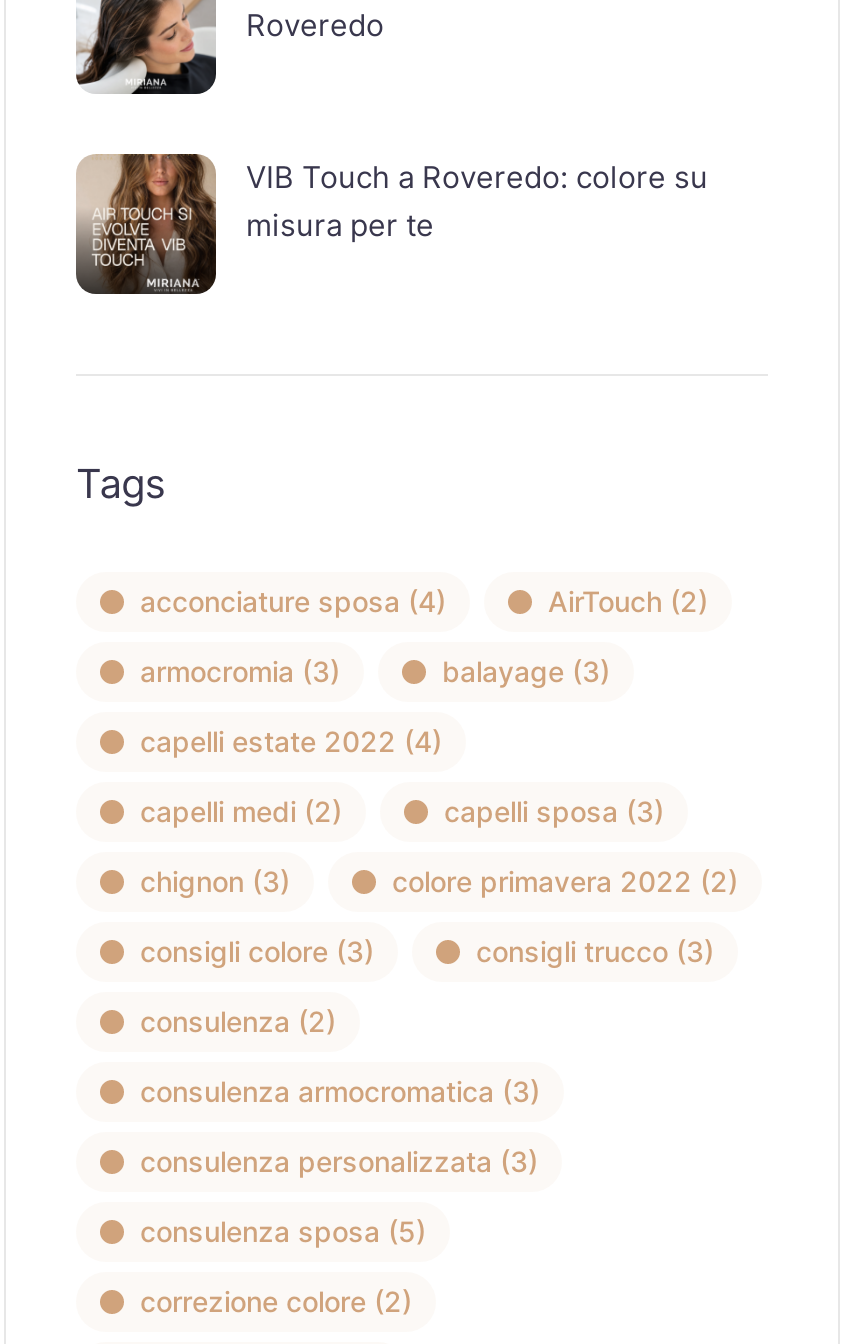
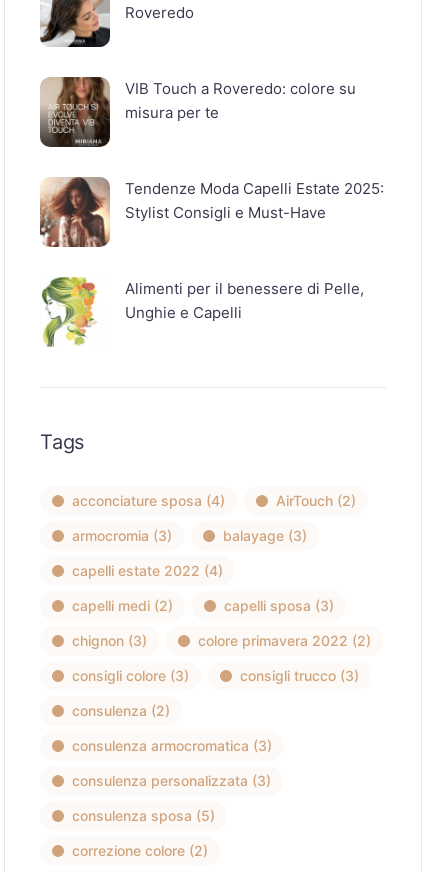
none -> [39,176,384,248] [image] | Tendenze Moda Capelli Estate 2025: | Stylist Consigli e Must-Have
none -> [42,276,364,348] [image] | Alimenti per il benessere di Pelle, | Unghie e Capelli

